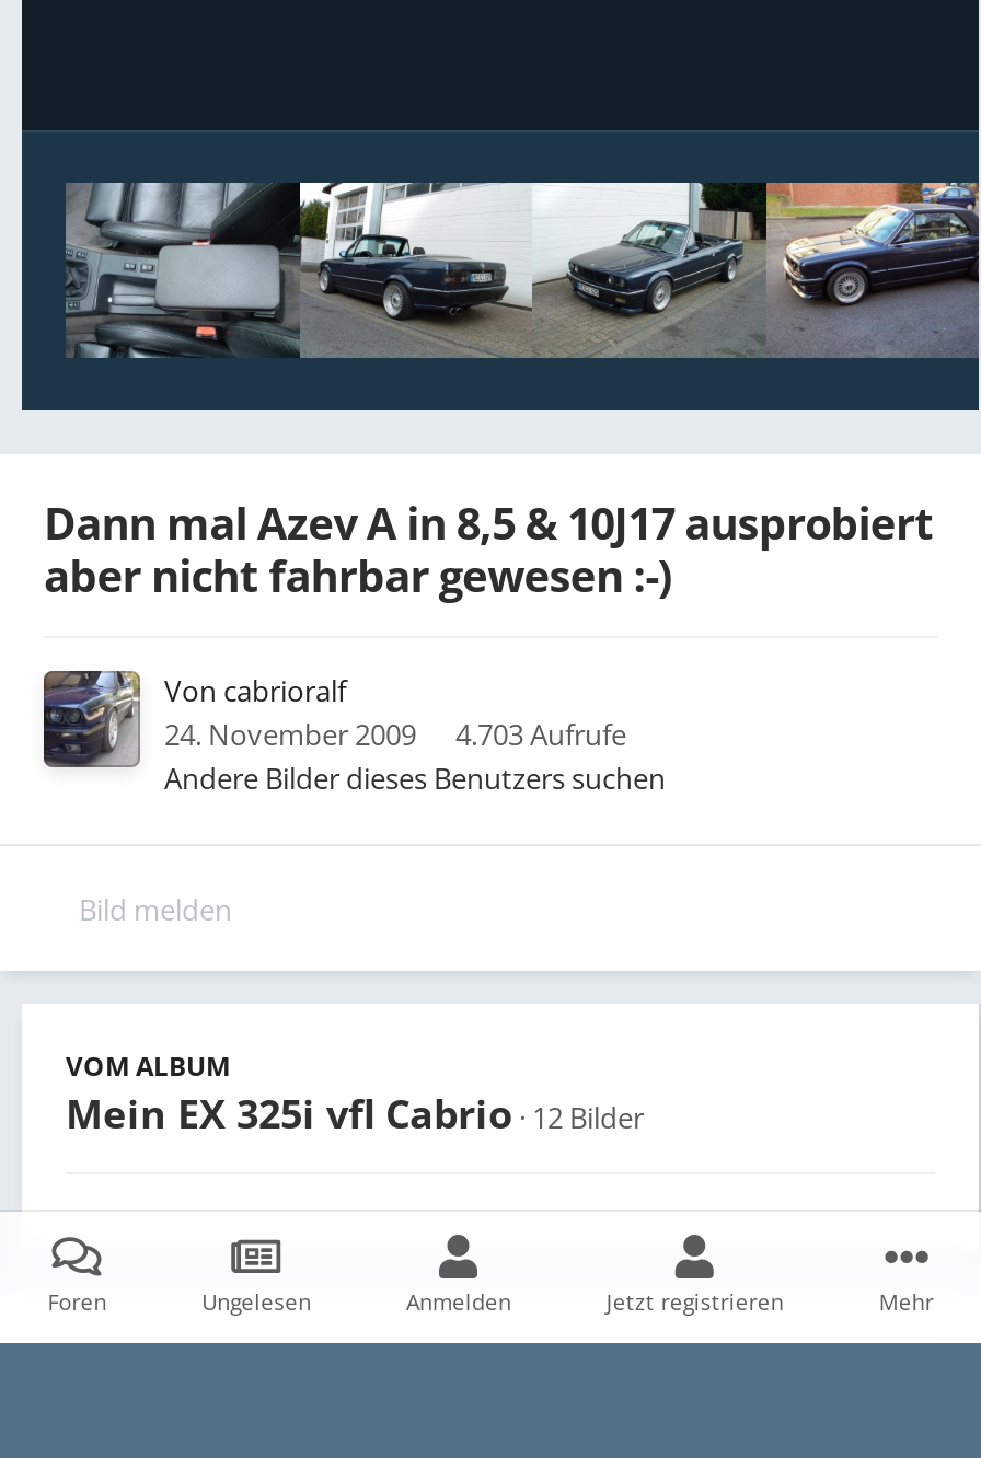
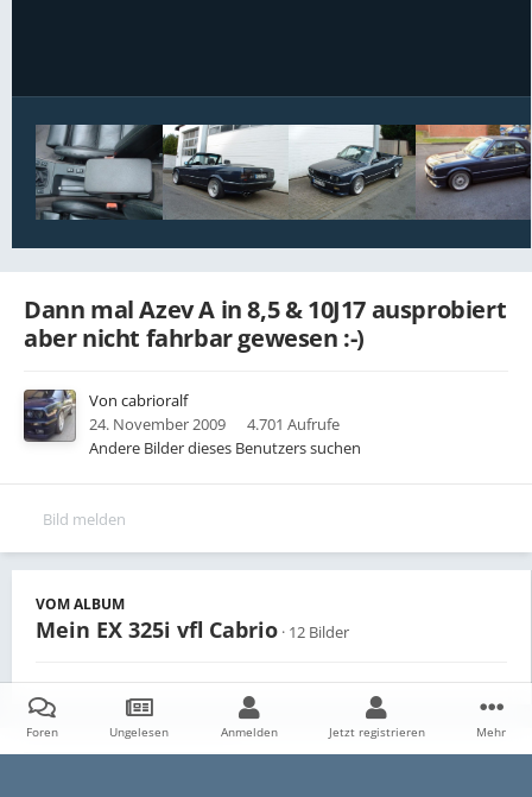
[164,715,626,755] 24. November 2009 4.703 Aufrufe -> [89,414,340,435] 24. November 2009 4.701 Aufrufe

